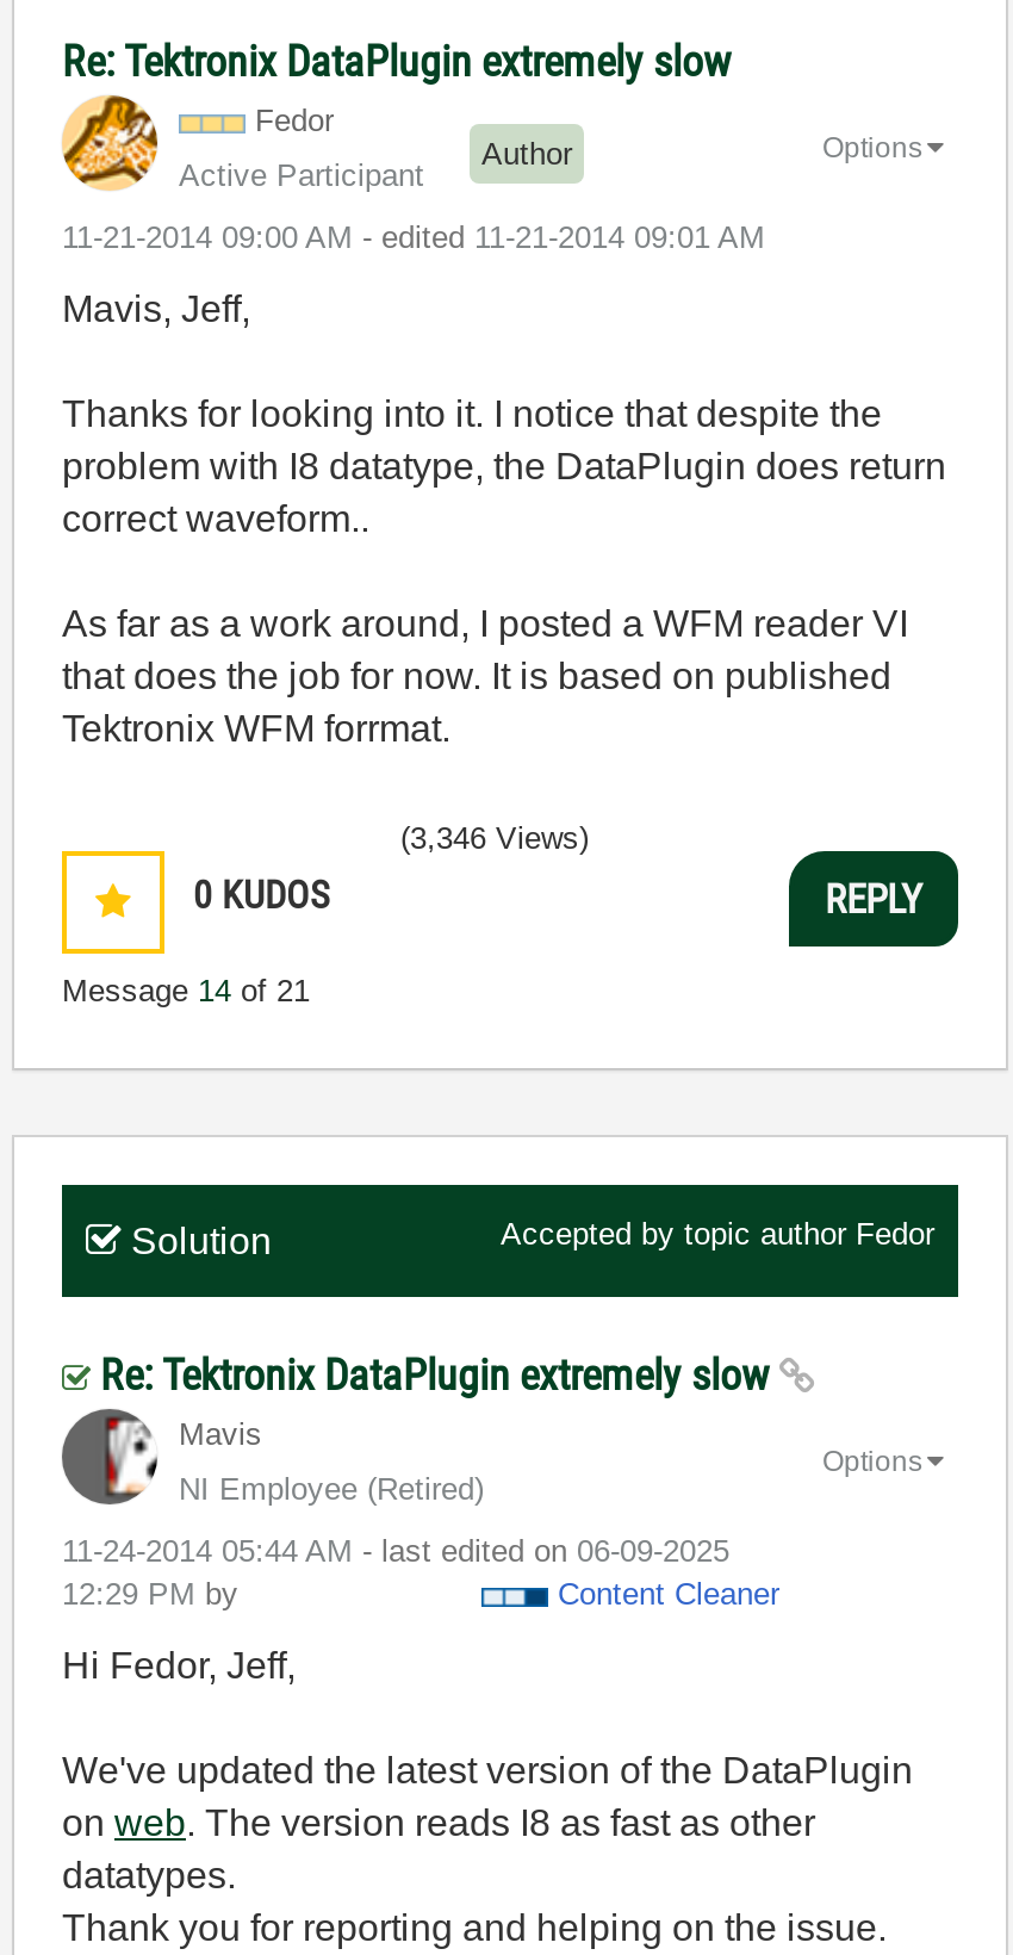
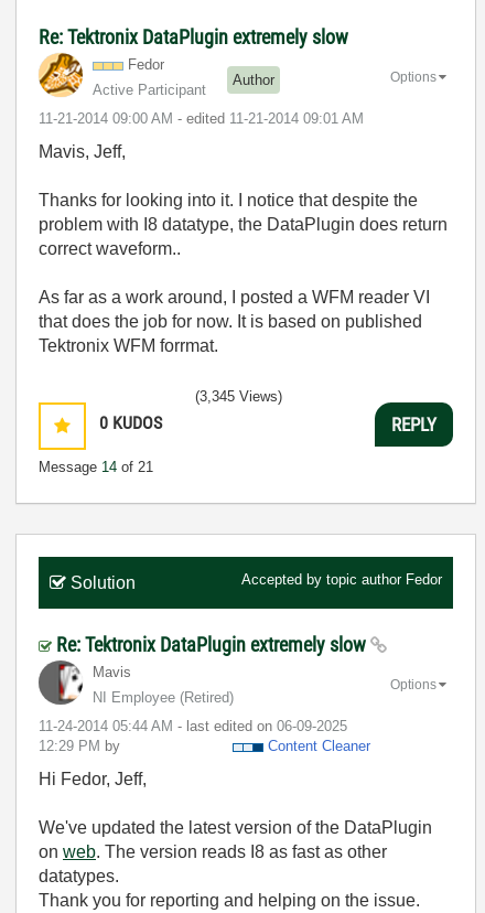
[400,820,589,856] (3,346 Views) -> [195,388,282,405] (3,345 Views)

